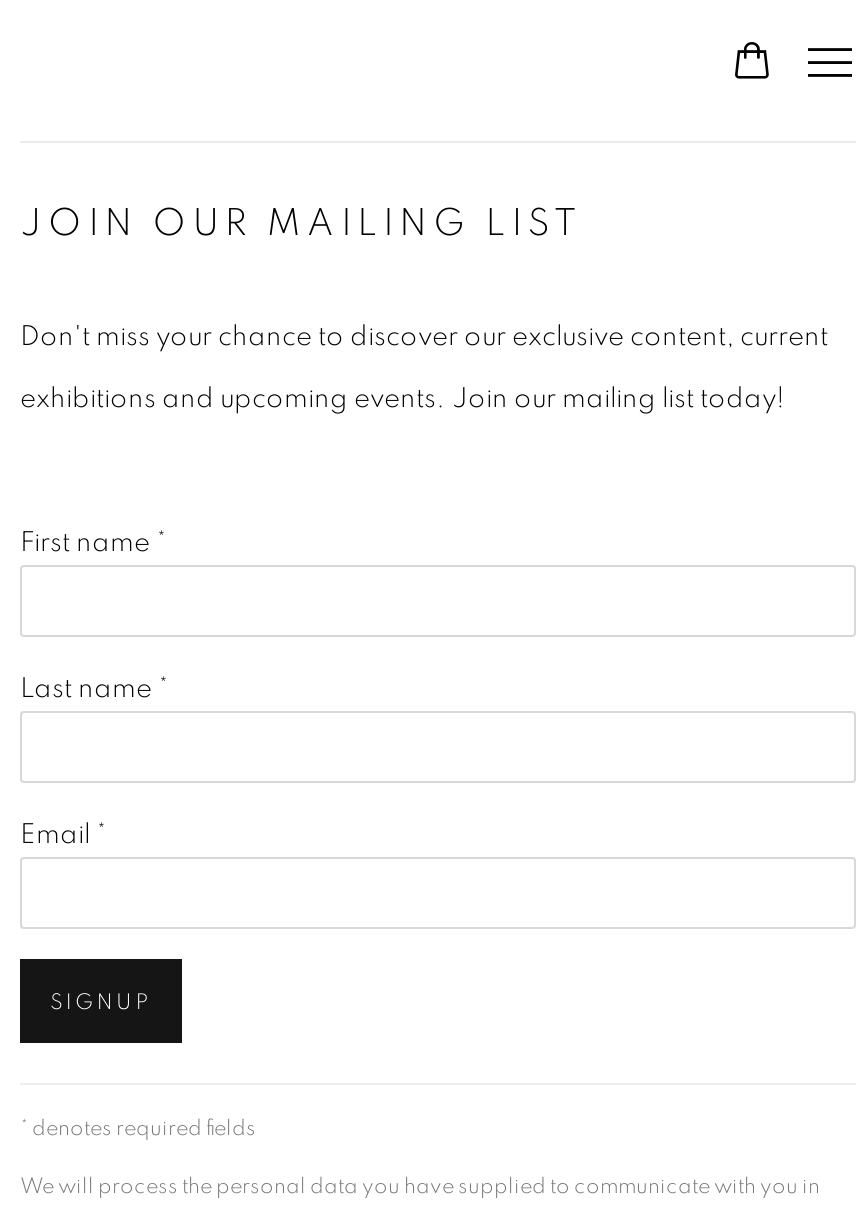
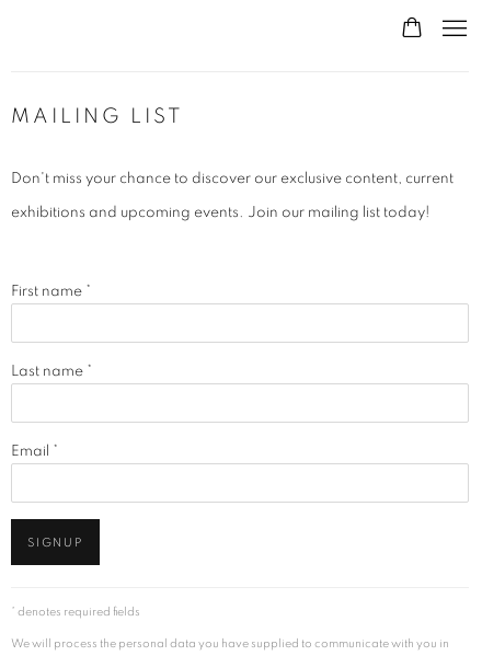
[20,205,584,243] JOIN OUR MAILING LIST -> [11,106,185,127] MAILING LIST

